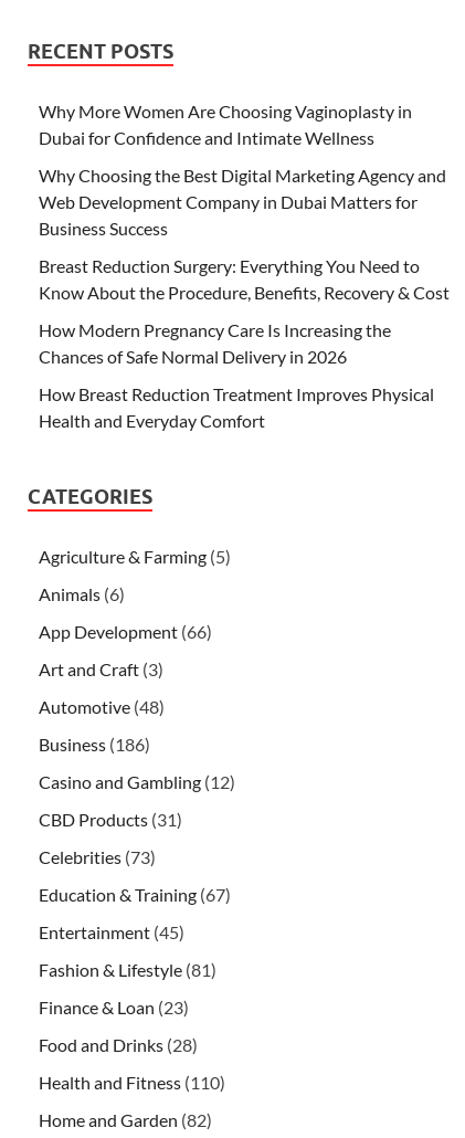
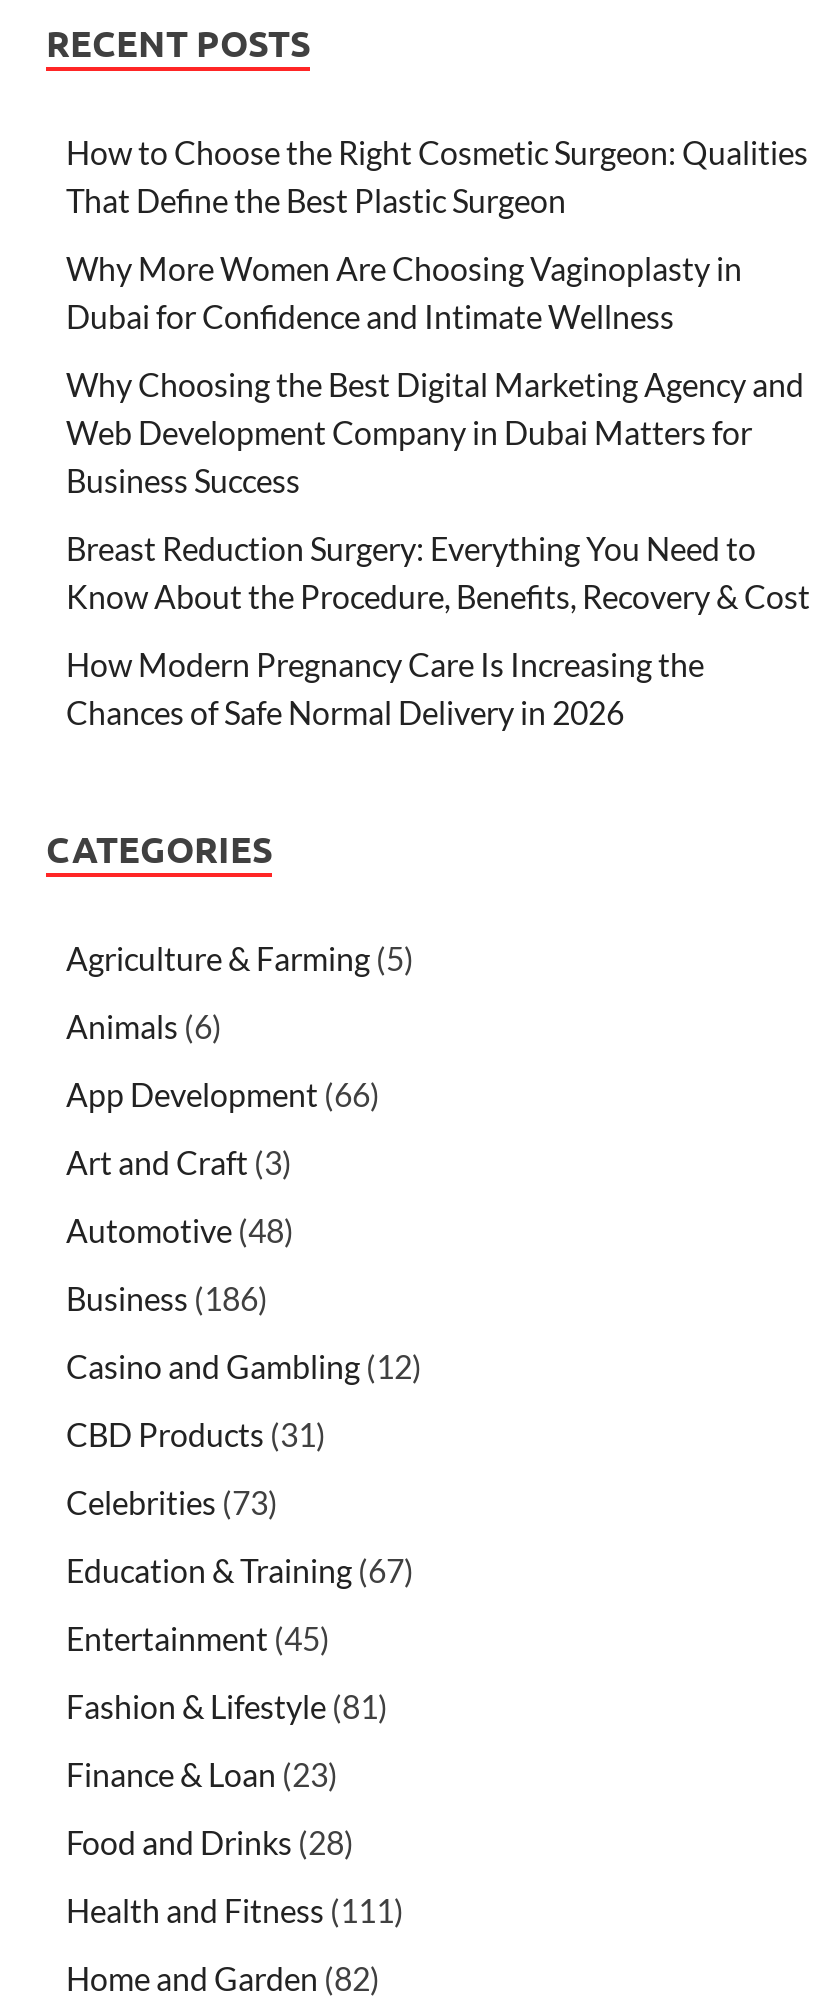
none -> [66,133,808,219] How to Choose the Right Cosmetic Surgeon: Qualities | That Define the Best Plastic Surgeon
moved [39,100,450,366] -> [66,249,810,731]: Why More Women Are Choosing Vaginoplasty in | Dubai for Confidence and Intimate Wellness | Why Choosing the Best Digital Marketing Agency and | ... | How Modern Pregnancy Care Is Increasing the | Chances of Safe Normal Delivery in 2026
[39,383,434,430] How Breast Reduction Treatment Improves Physical | Health and Everyday Comfort -> none
[39,1071,225,1092] Health and Fitness (110) -> [66,1891,404,1929] Health and Fitness (111)

